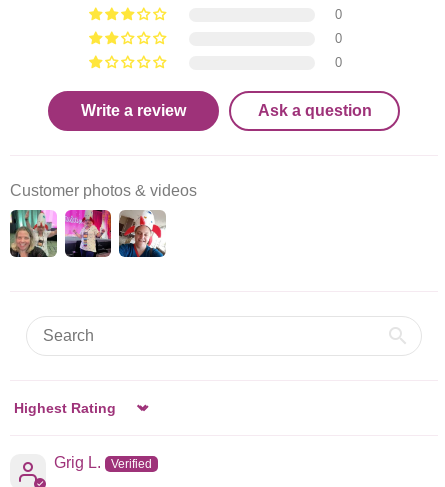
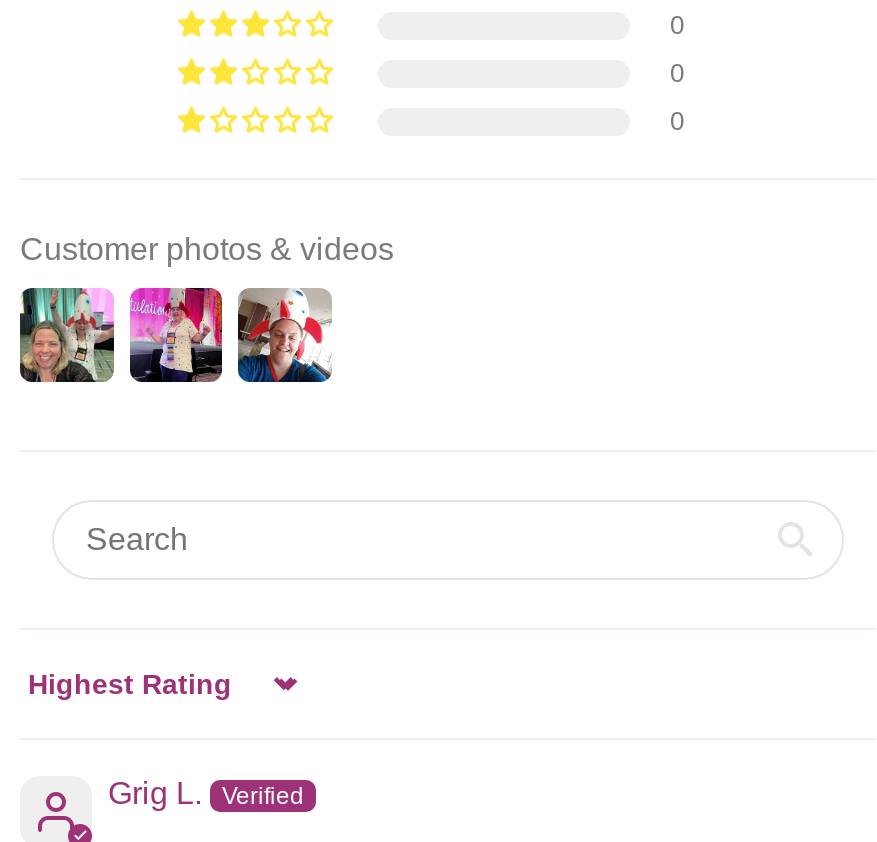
[81,102,372,119] Write a review | Ask a question -> none

